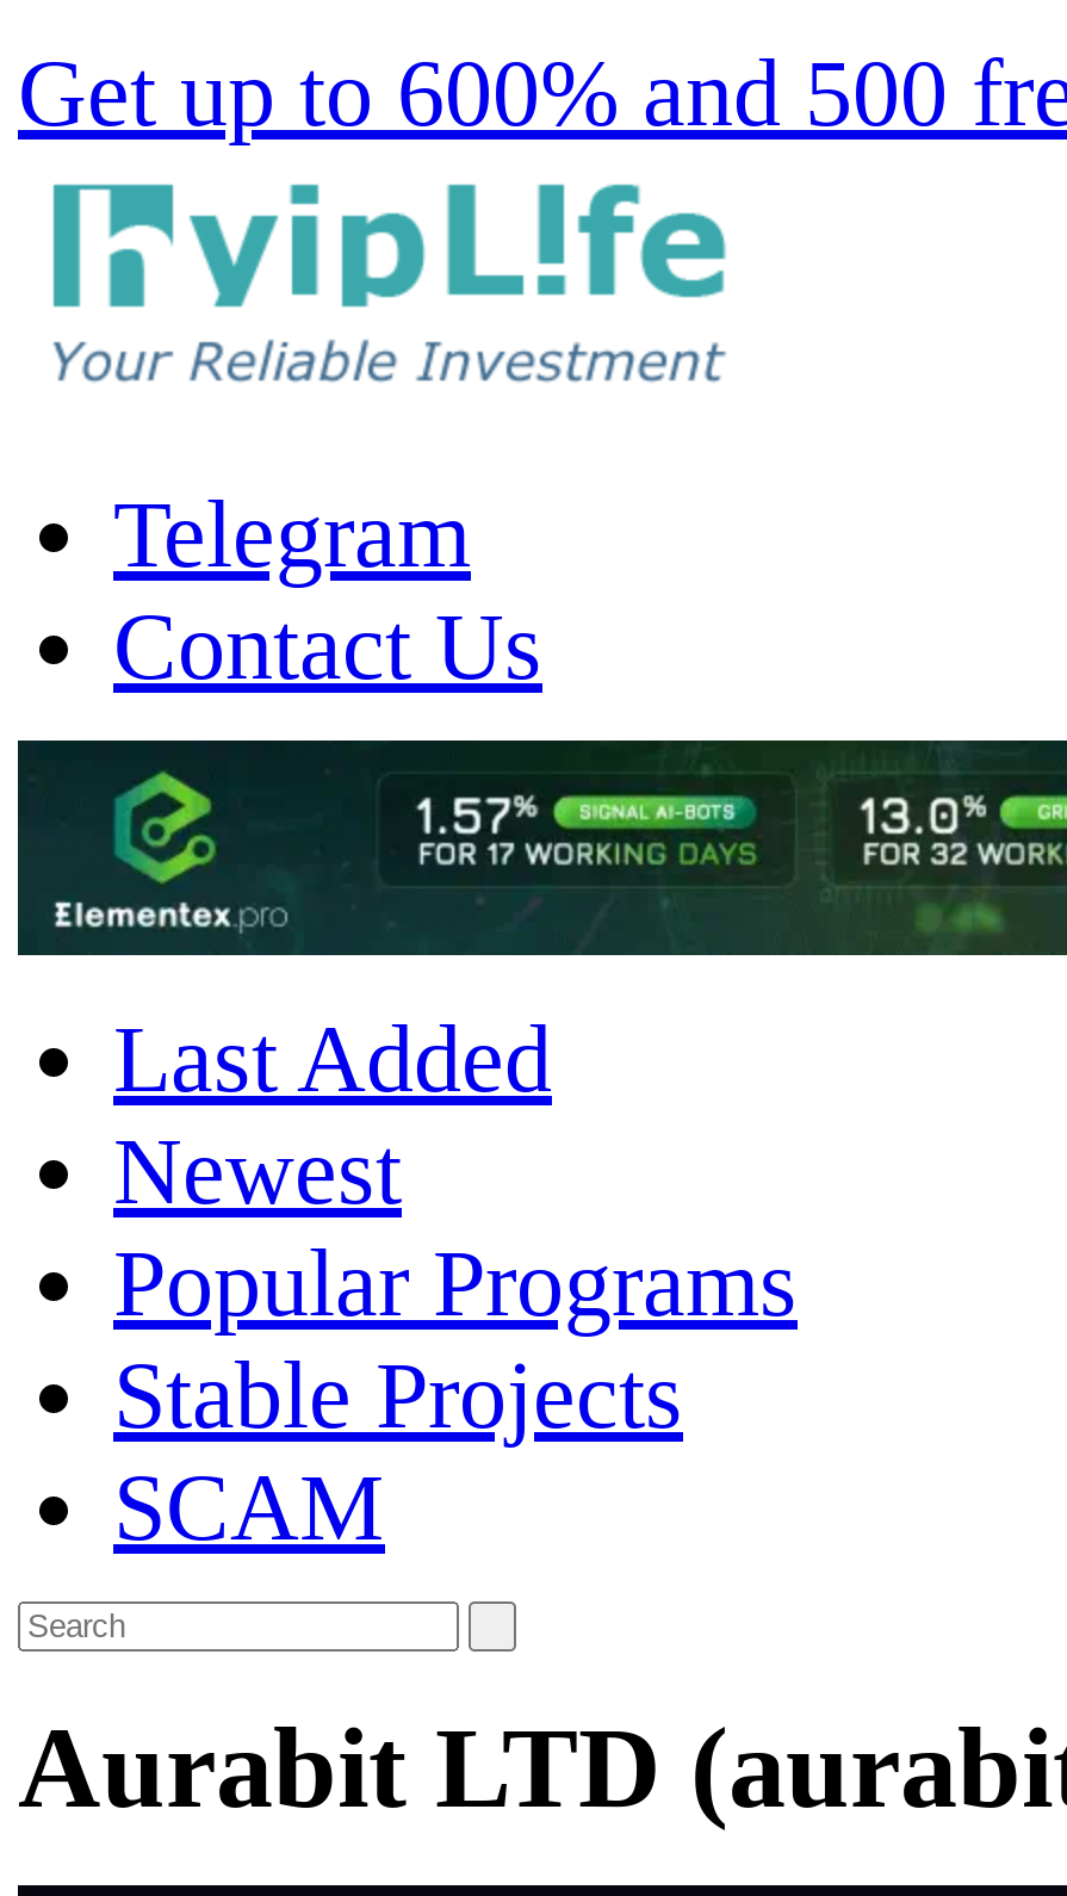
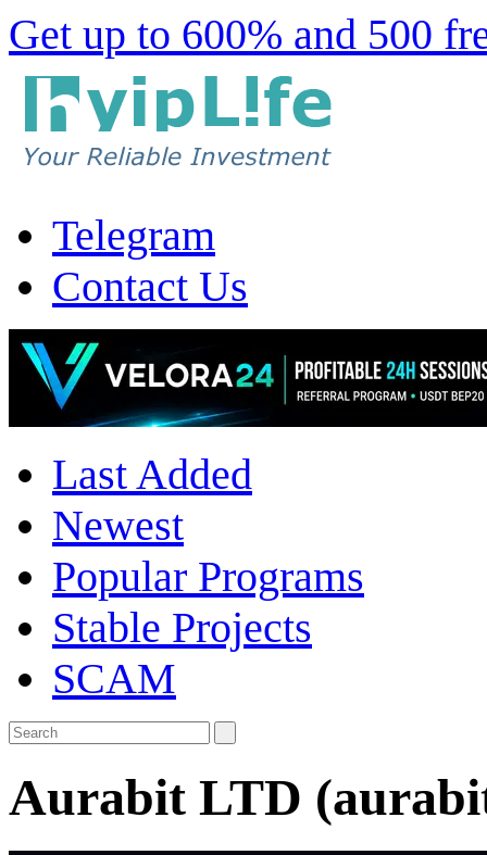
[18,741,1060,958] [image] -> [9,329,484,428] [image]

